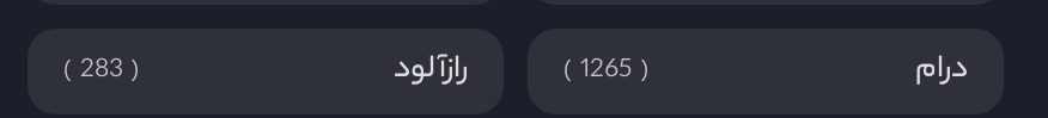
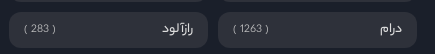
[580,49,633,92] 1265 -> [240,20,262,38] 1263

